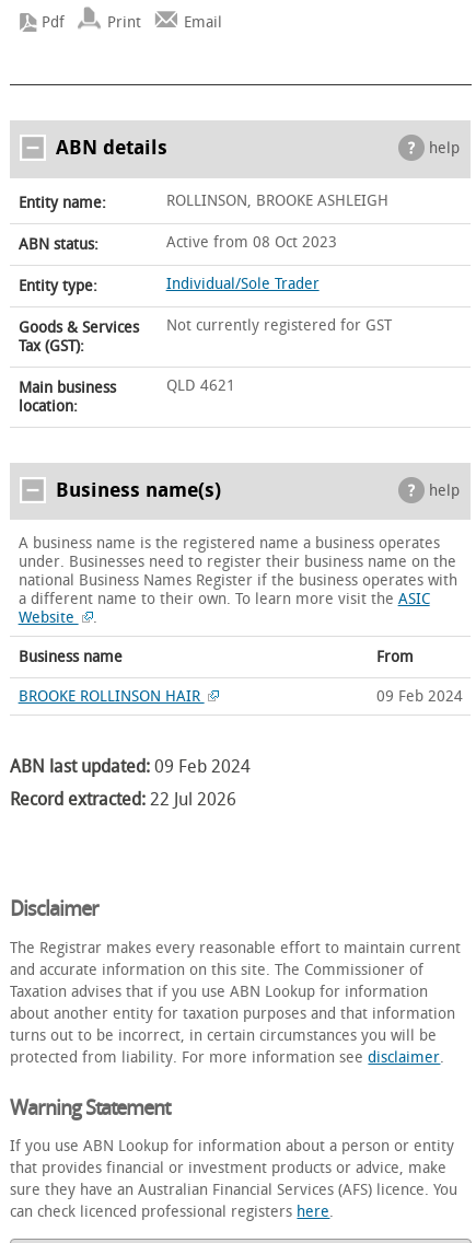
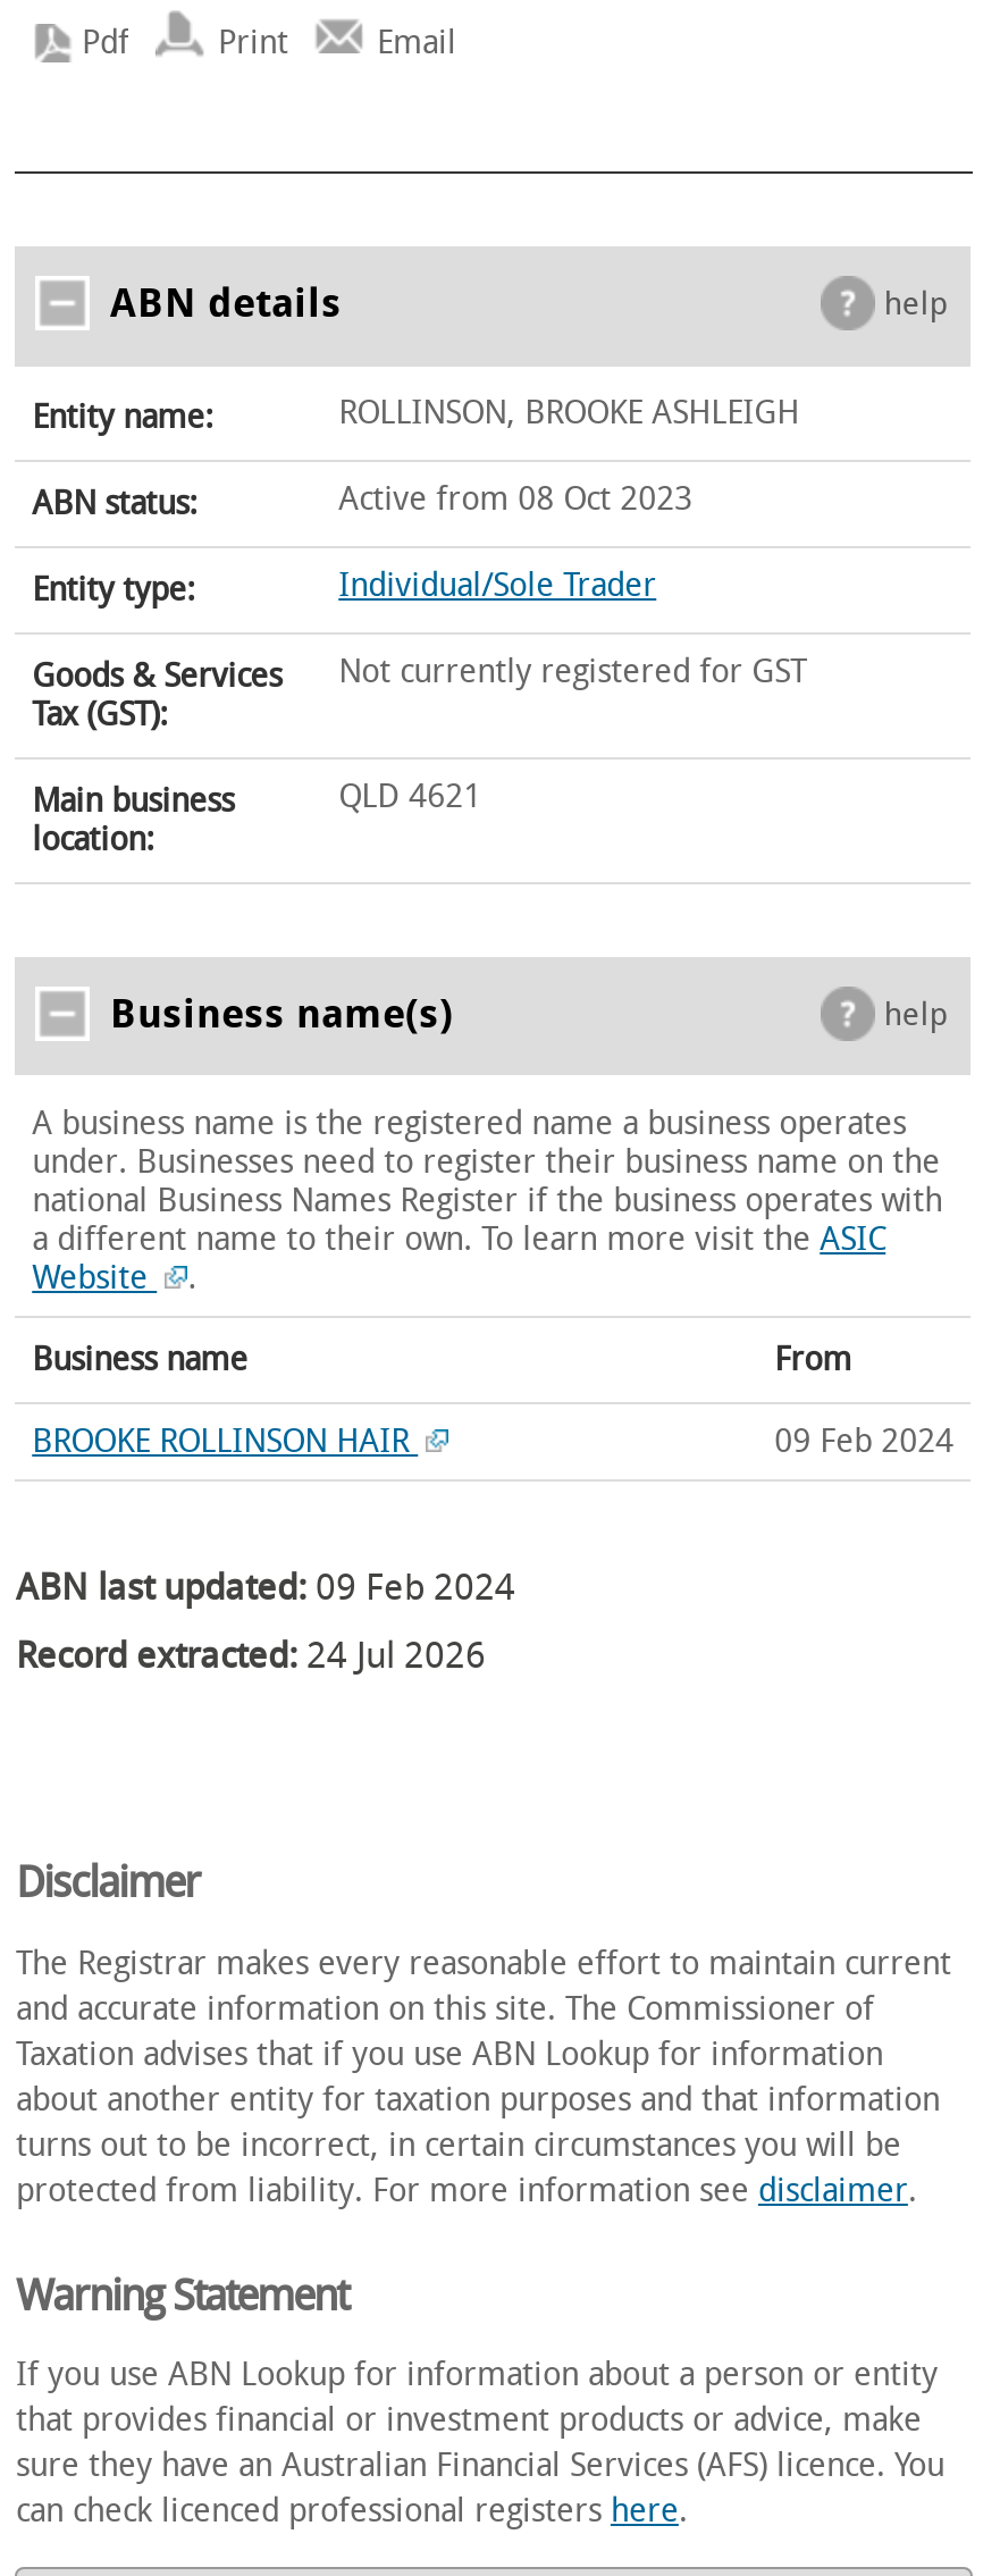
[10,789,237,809] Record extracted: 22 Jul 2026 -> [16,1633,486,1676] Record extracted: 24 Jul 2026

